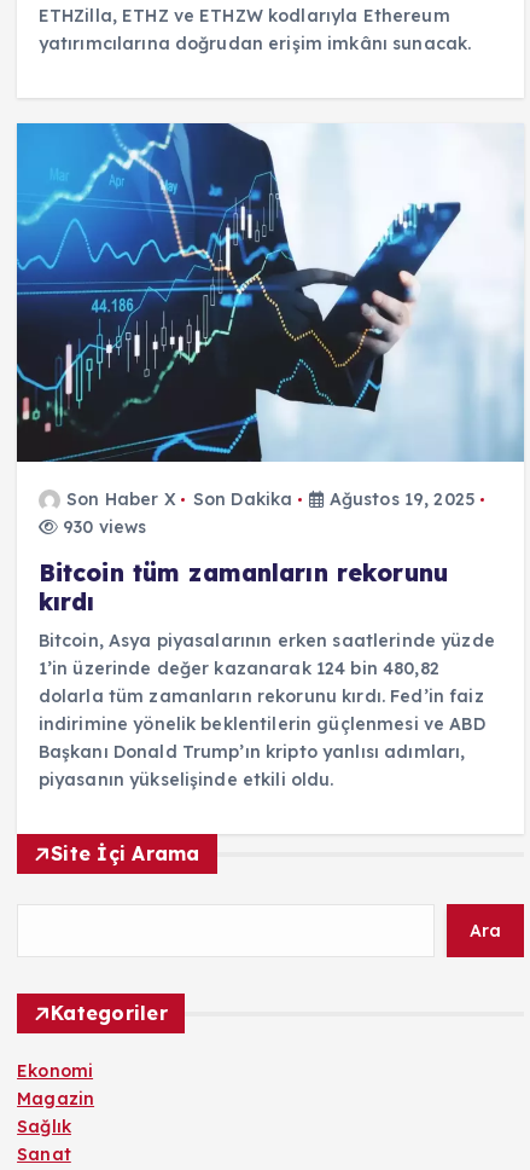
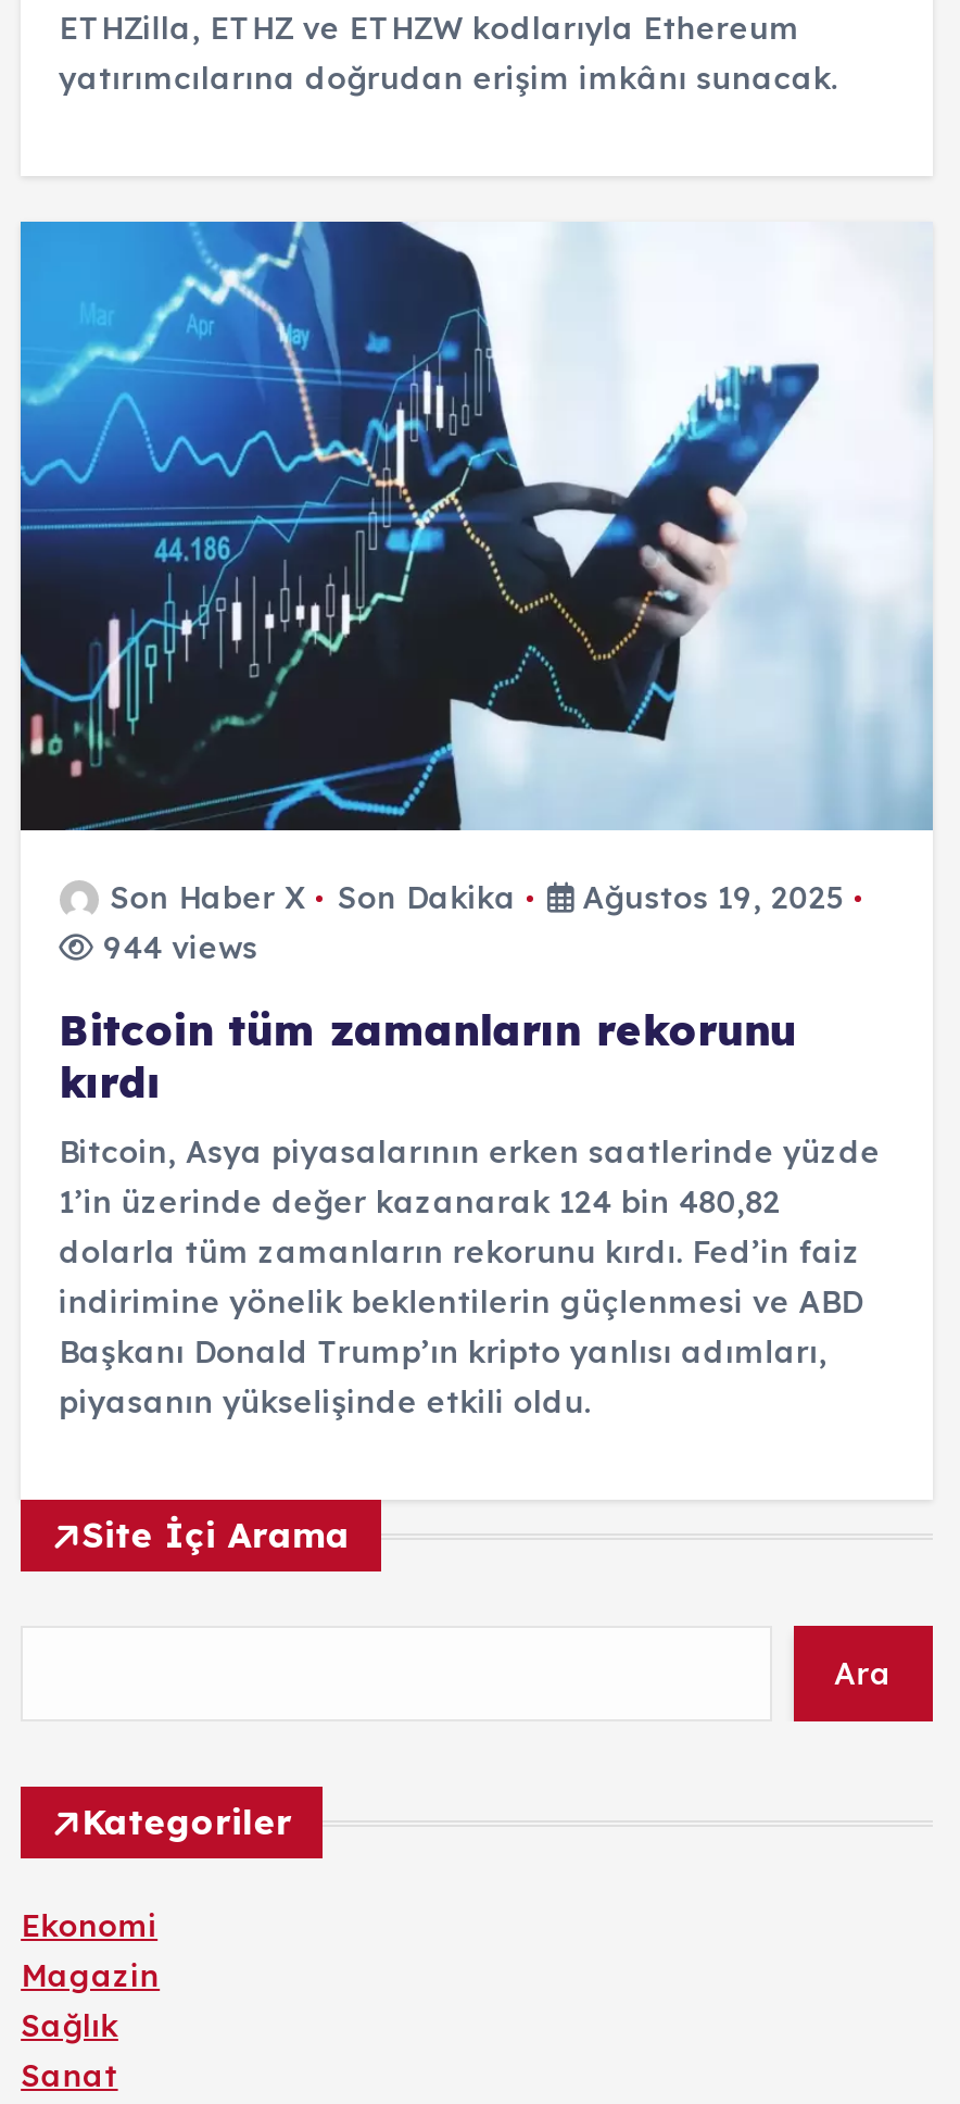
[58,516,146,537] 930 views -> [94,927,258,967] 944 views

